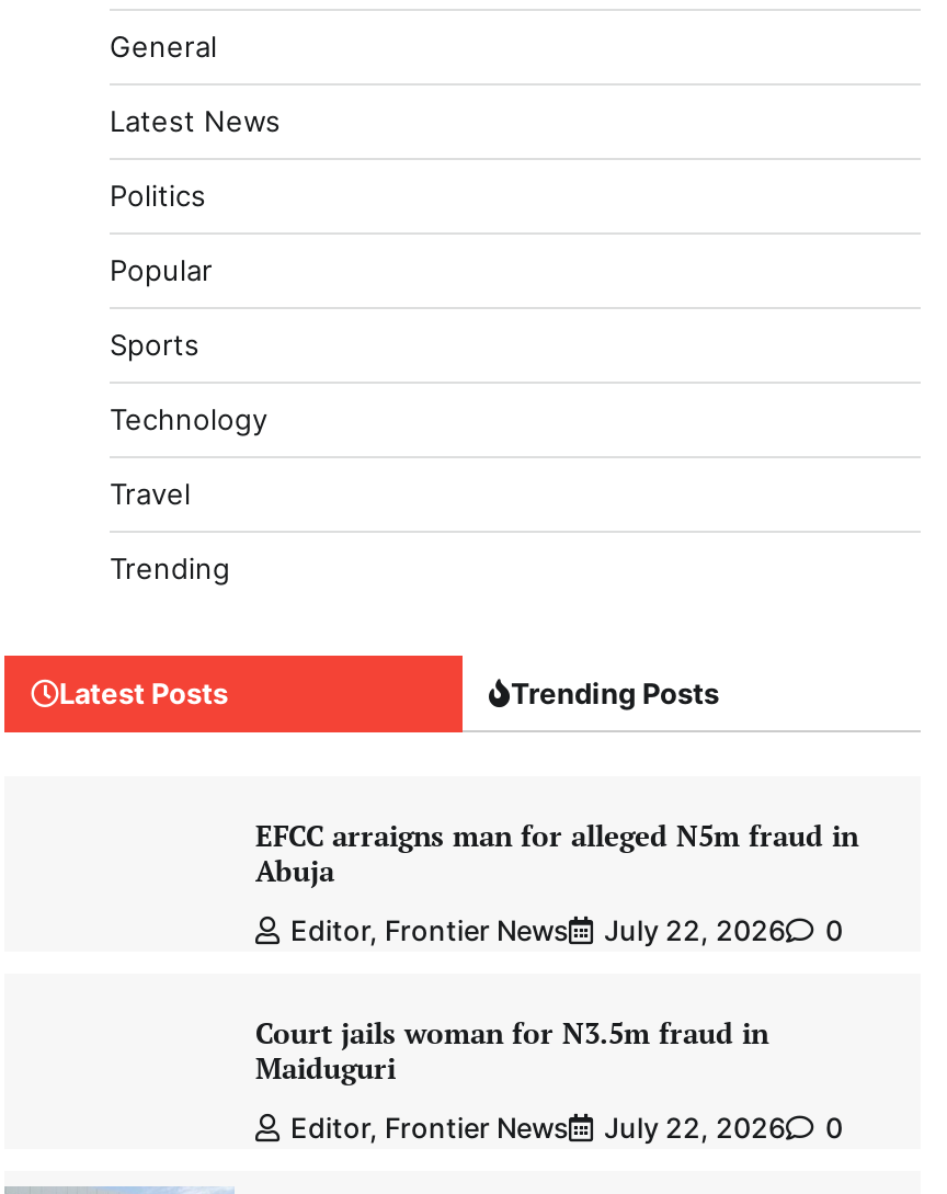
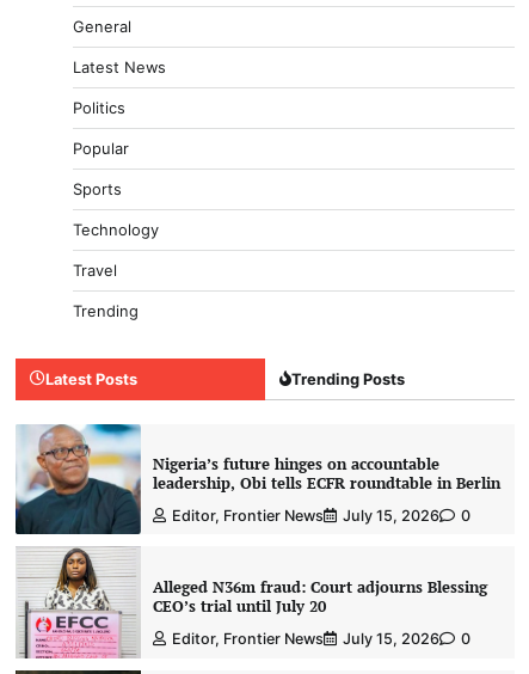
none -> [14,423,142,535] [image]
[255,818,858,891] EFCC arraigns man for alleged N5m fraud in | Abuja -> [152,454,500,493] Nigeria’s future hinges on accountable | leadership, Obi tells ECFR roundtable in Berlin
[290,915,843,948] Editor, Frontier News July 22, 2026 0 -> [171,506,470,524] Editor, Frontier News July 15, 2026 0
none -> [16,546,141,660] [image]
[255,1016,768,1088] Court jails woman for N3.5m fraud in | Maiduguri -> [152,577,487,616] Alleged N36m fraud: Court adjourns Blessing | CEO’s trial until July 20
[290,1112,843,1145] Editor, Frontier News July 22, 2026 0 -> [171,629,470,647] Editor, Frontier News July 15, 2026 0

